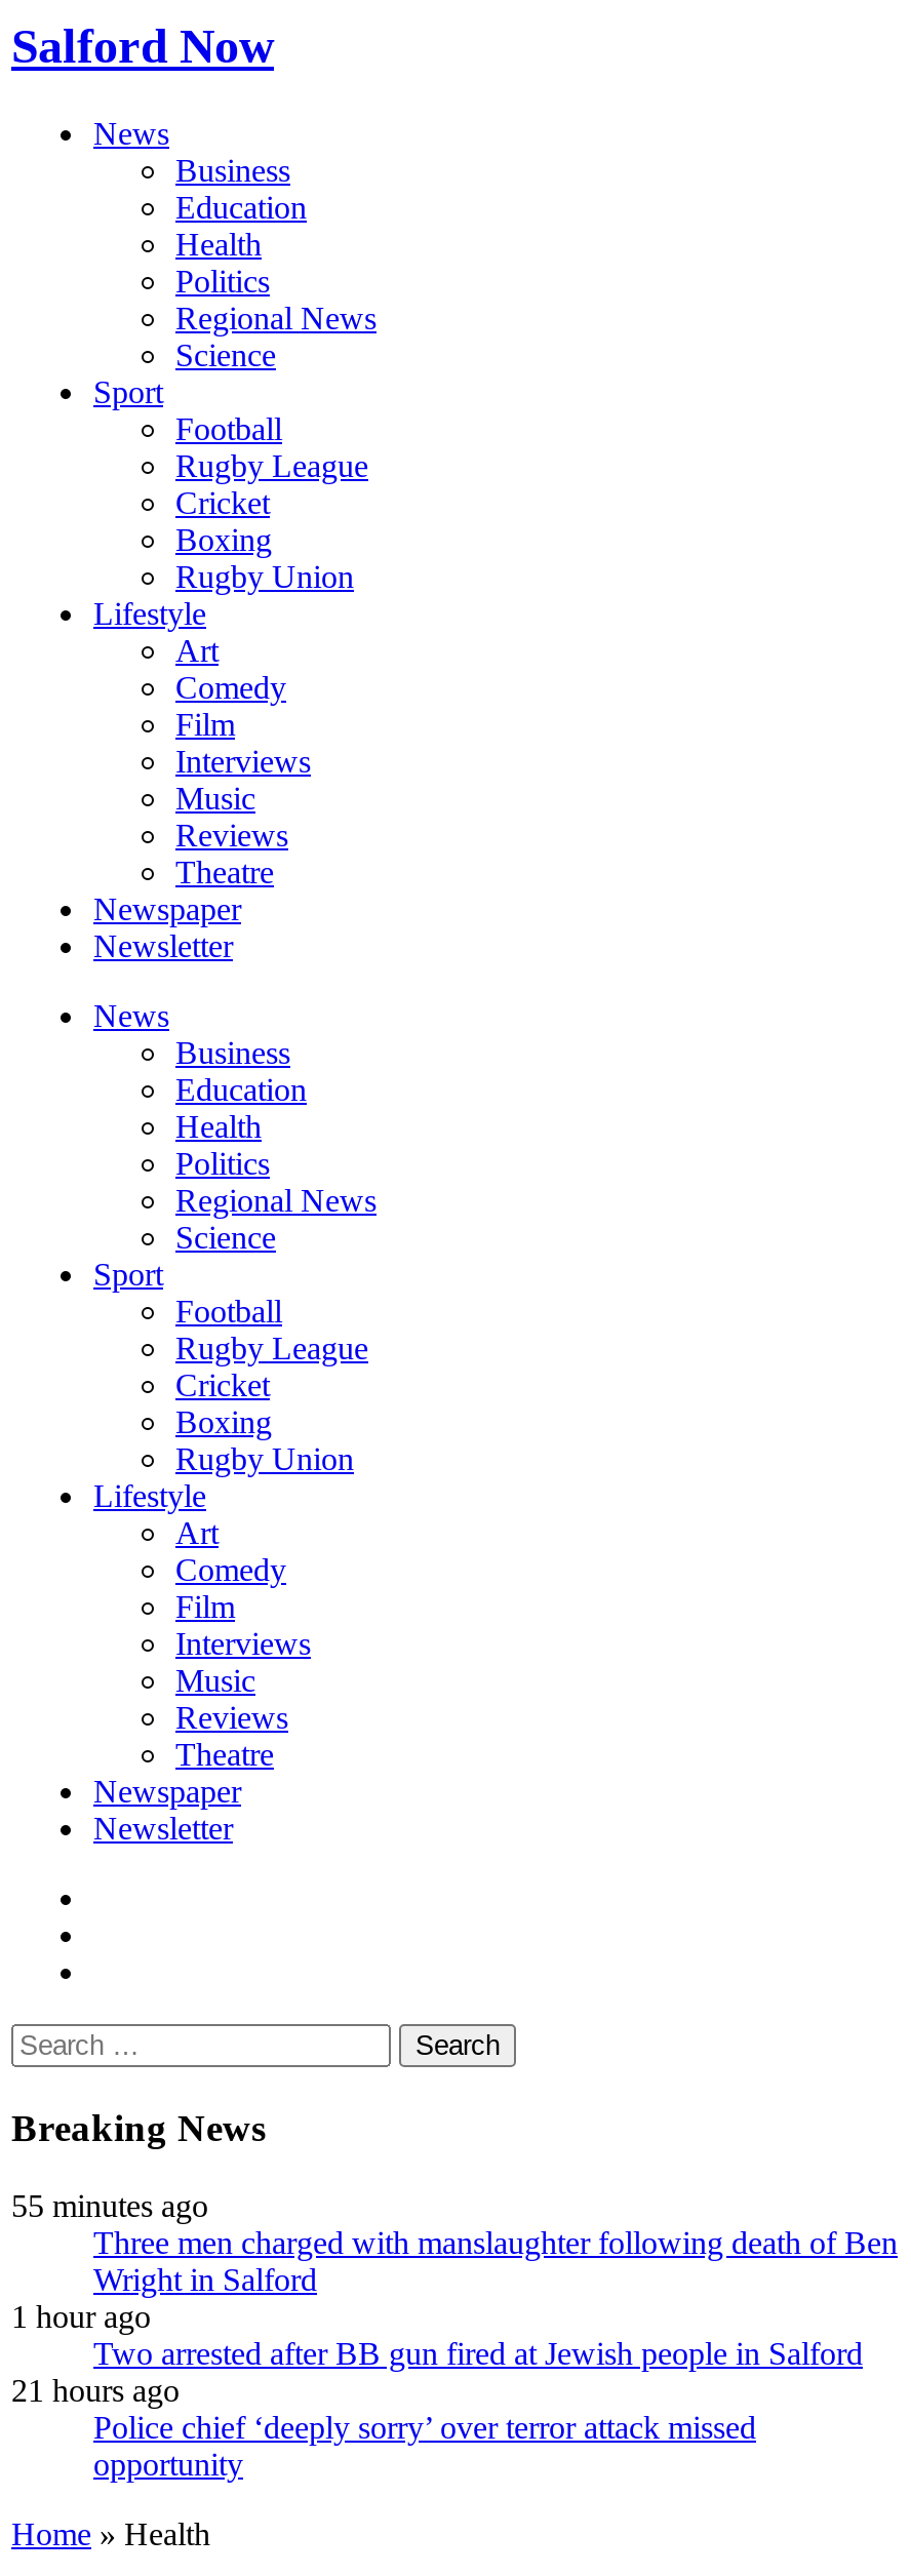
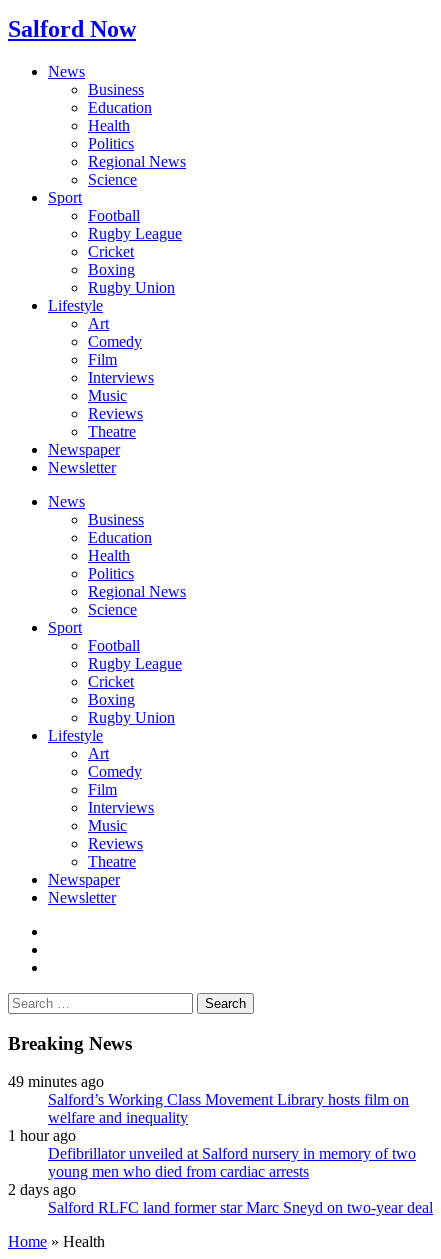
[11,2189,898,2297] 55 minutes ago | Three men charged with manslaughter following death of Ben | Wright in Salford -> [8,1073,409,1126] 49 minutes ago | Salford’s Working Class Movement Library hosts film on | welfare and inequality
[11,2336,863,2482] Two arrested after BB gun fired at Jewish people in Salford | 21 hours ago | Police chief ‘deeply sorry’ over terror attack missed | opportunity -> [8,1145,433,1216] Defibrillator unveiled at Salford nursery in memory of two | young men who died from cardiac arrests | 2 days ago | Salford RLFC land former star Marc Sneyd on two-year deal

